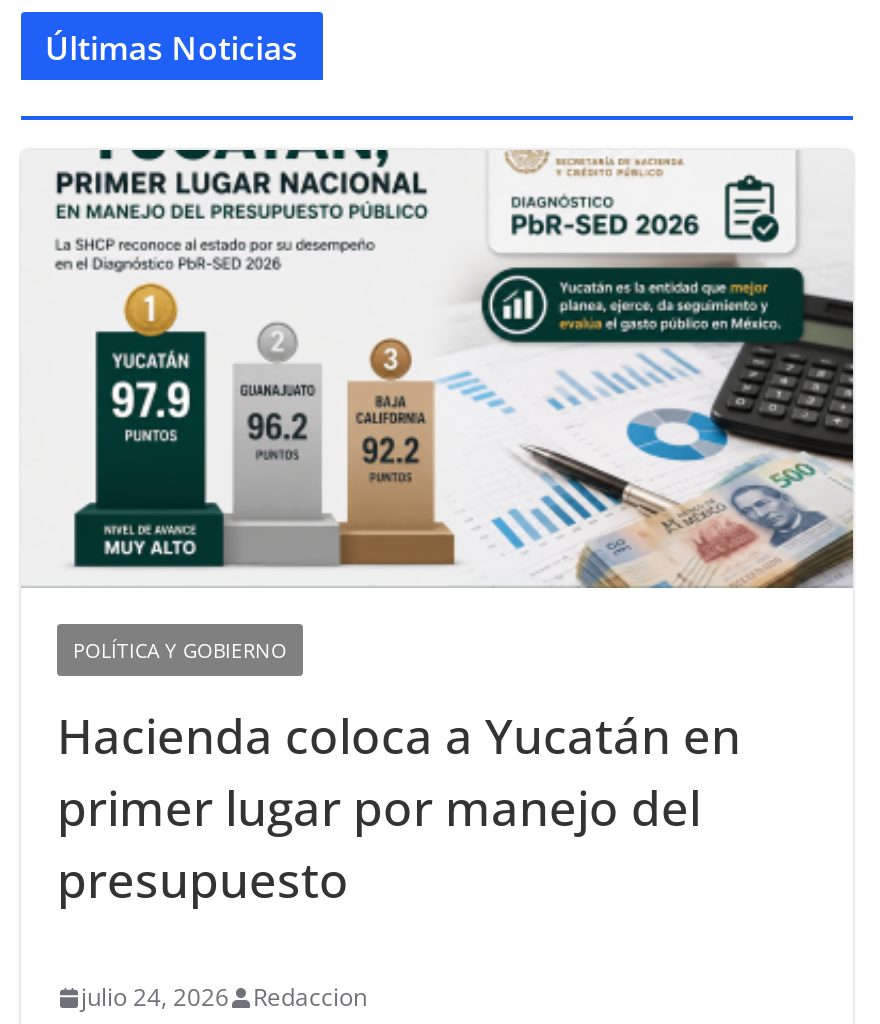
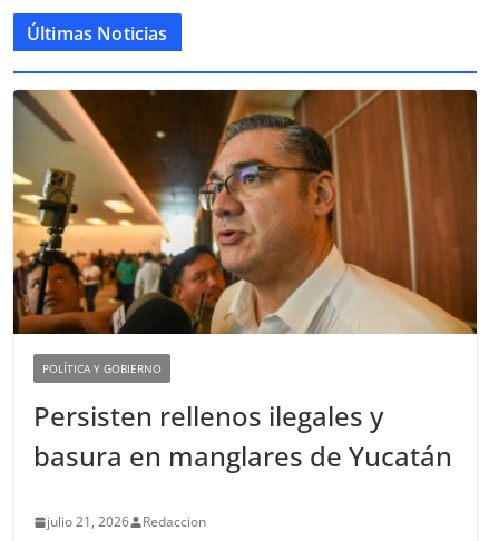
[21,148,855,590] [image] -> [12,89,478,335] [image]
[57,702,741,912] Hacienda coloca a Yucatán en | primer lugar por manejo del | presupuesto -> [33,397,452,474] Persisten rellenos ilegales y | basura en manglares de Yucatán
[81,980,367,1014] julio 24, 2026 Redaccion -> [47,512,206,531] julio 21, 2026 Redaccion

